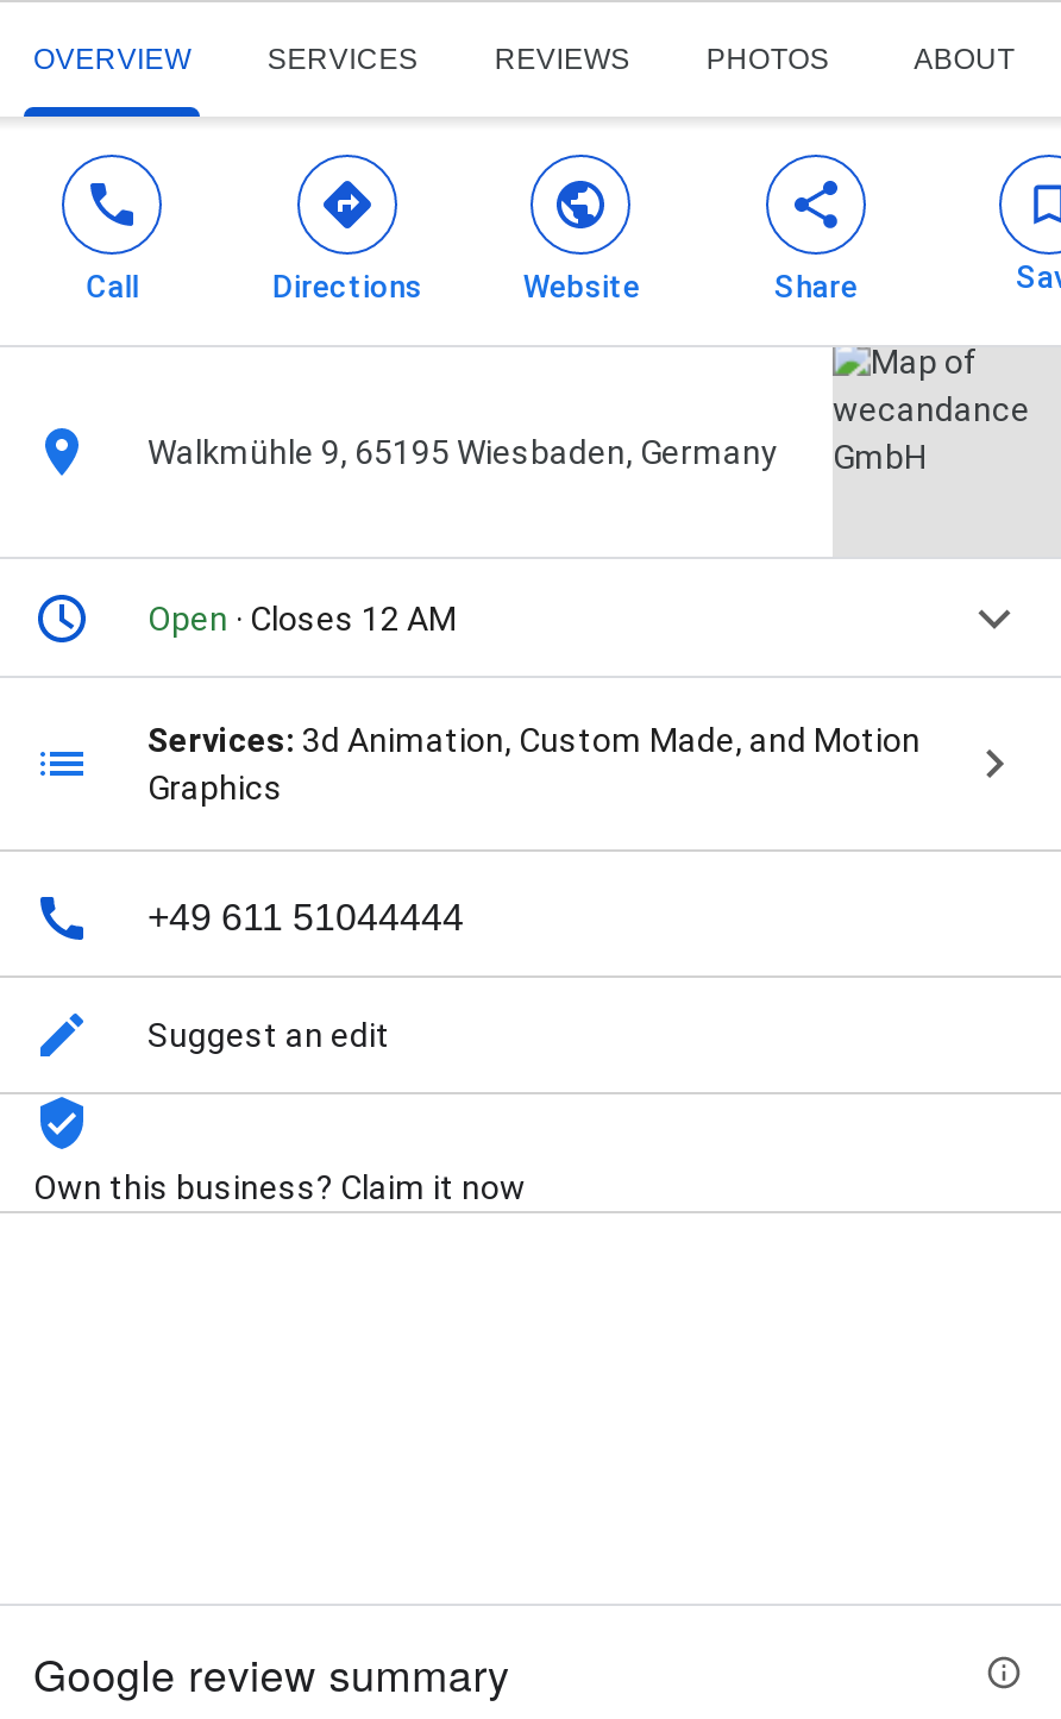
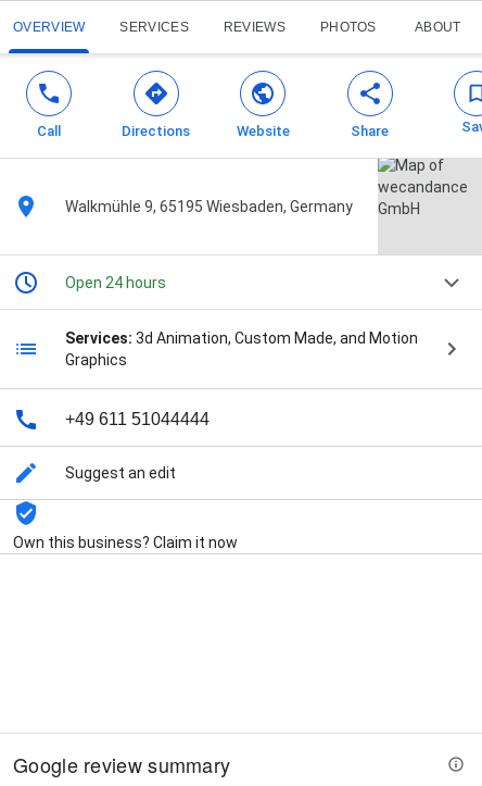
[147,600,457,638] Open · Closes 12 AM -> [65,274,166,292] Open 24 hours

